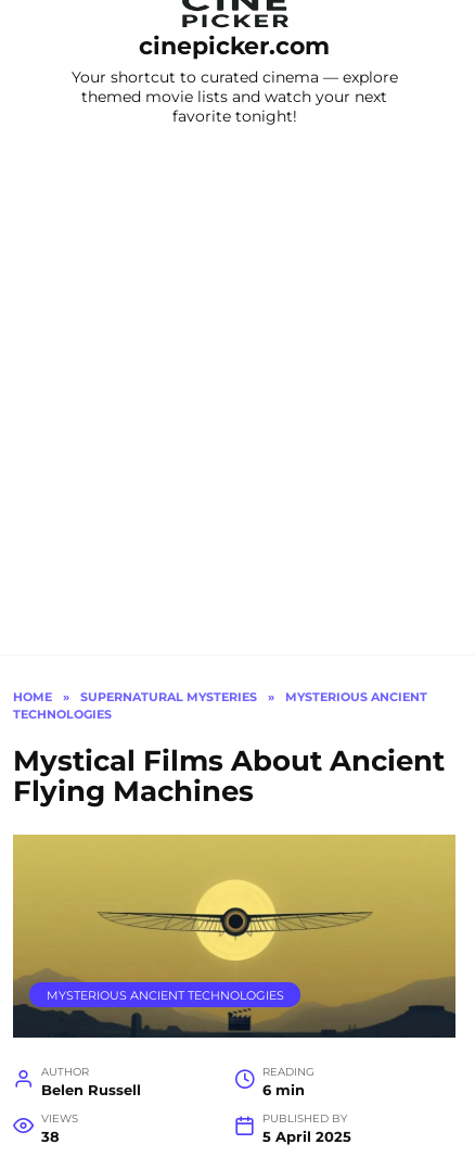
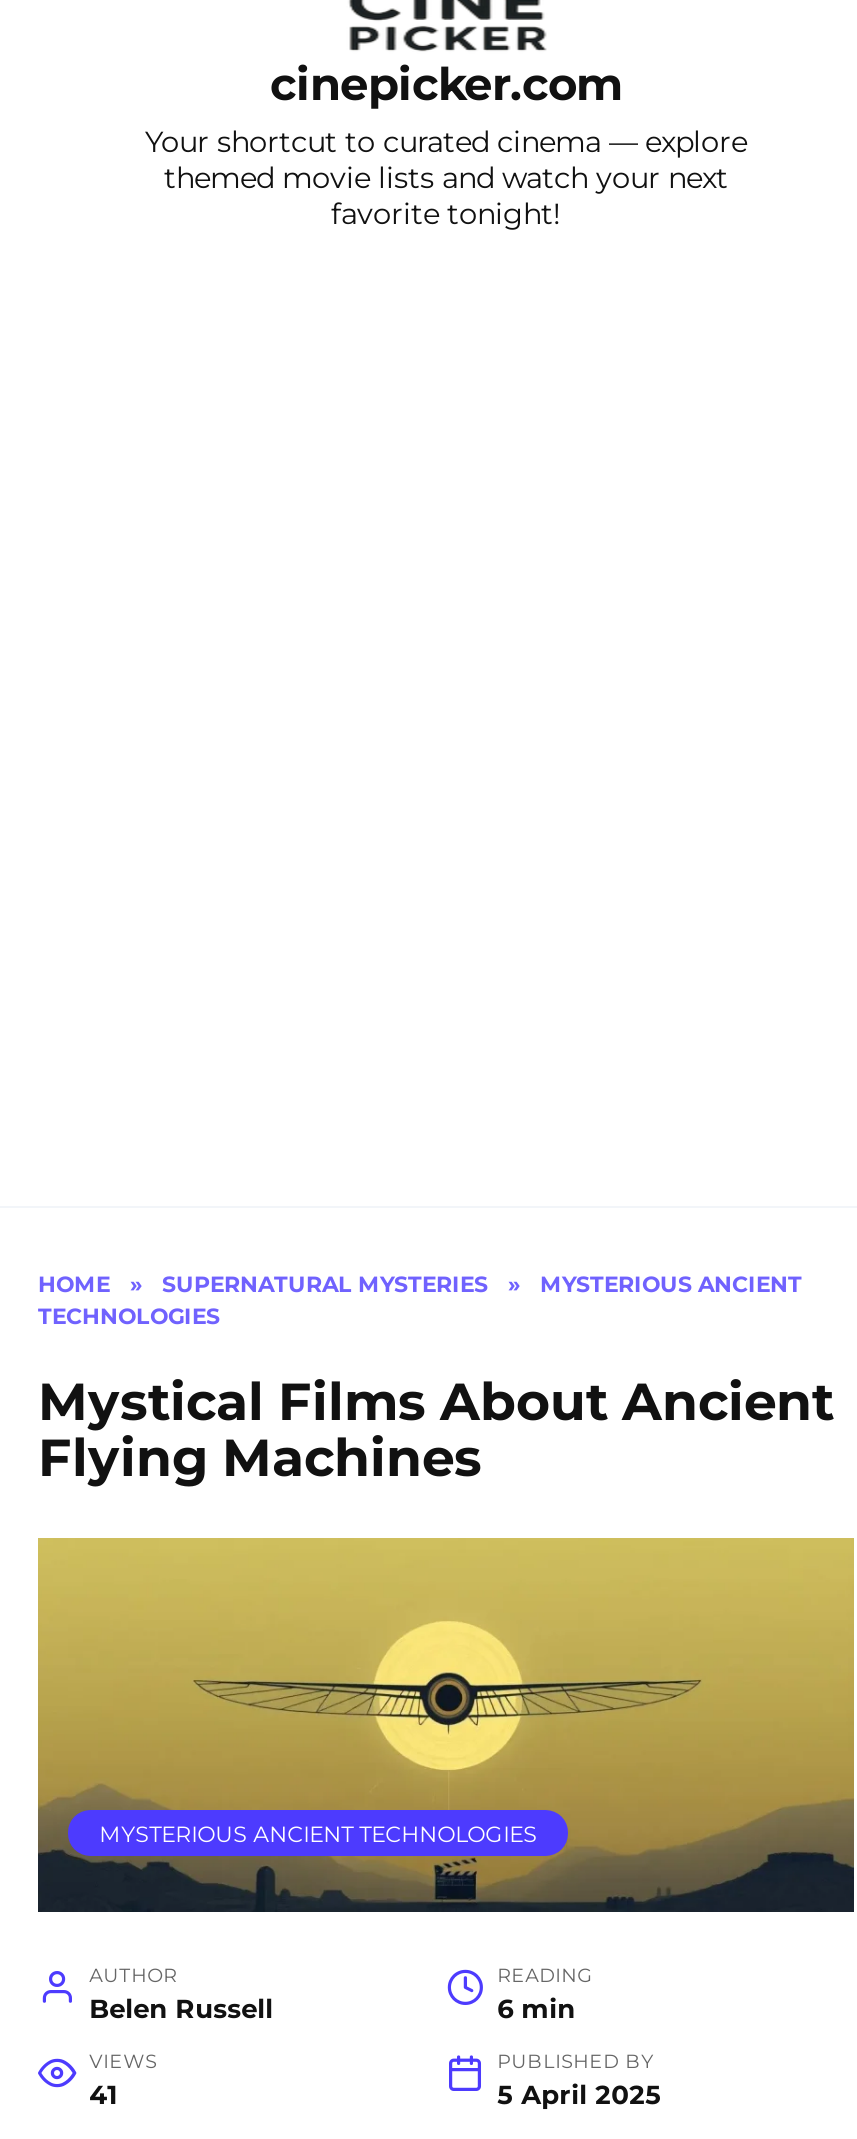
[41,1129,59,1145] 38 -> [89,2081,117,2111] 41

